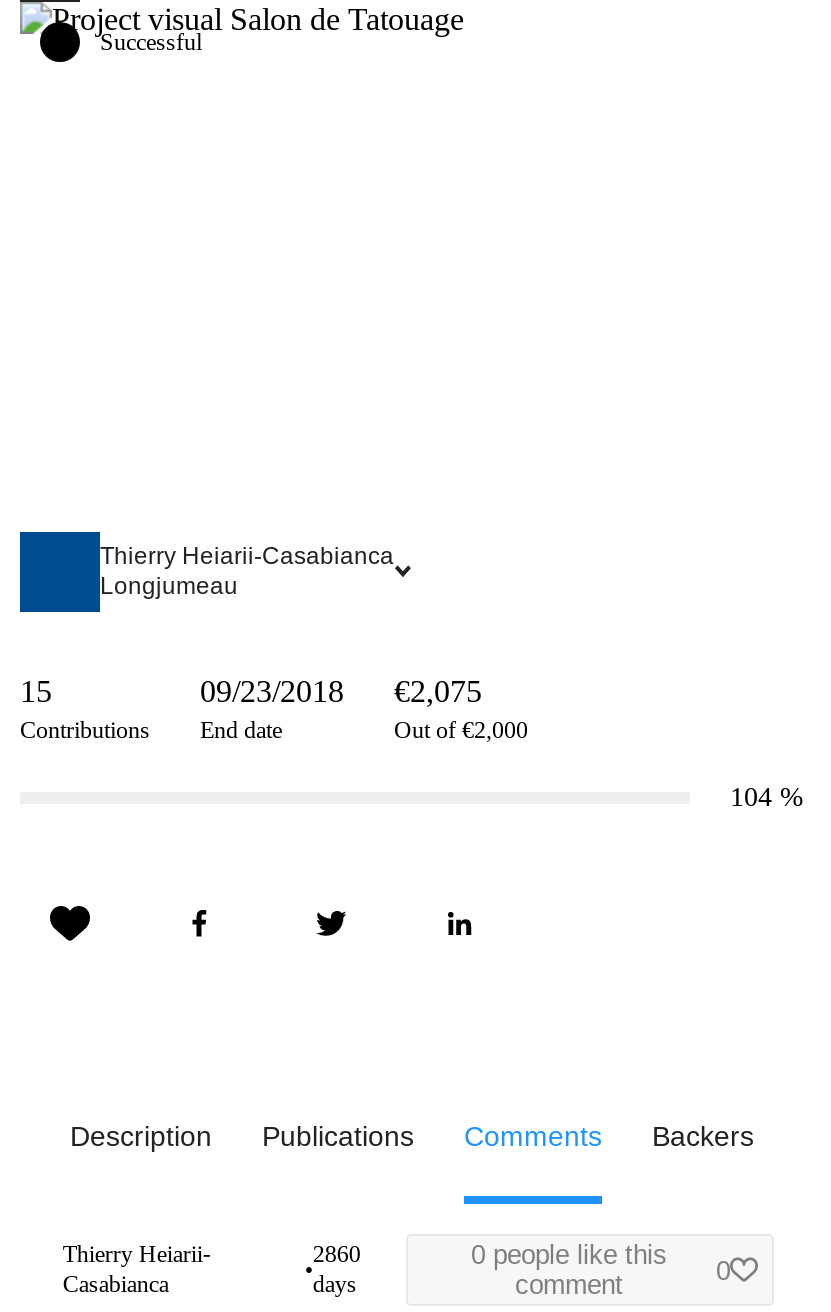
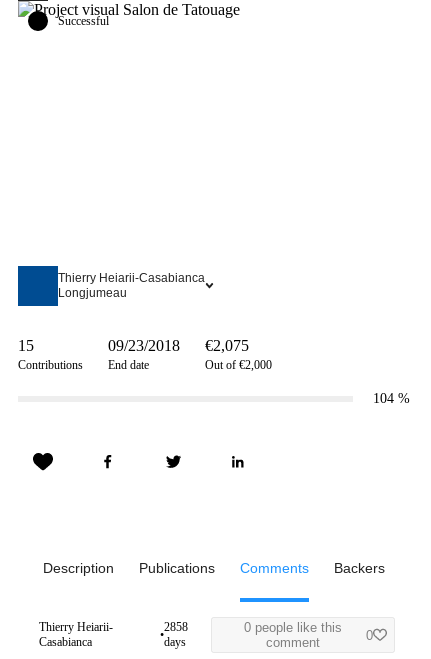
[313,1240,361,1268] 2860 -> [164,620,188,634] 2858

